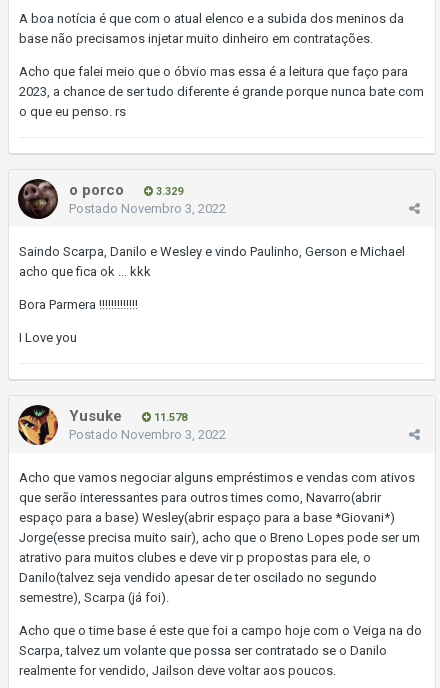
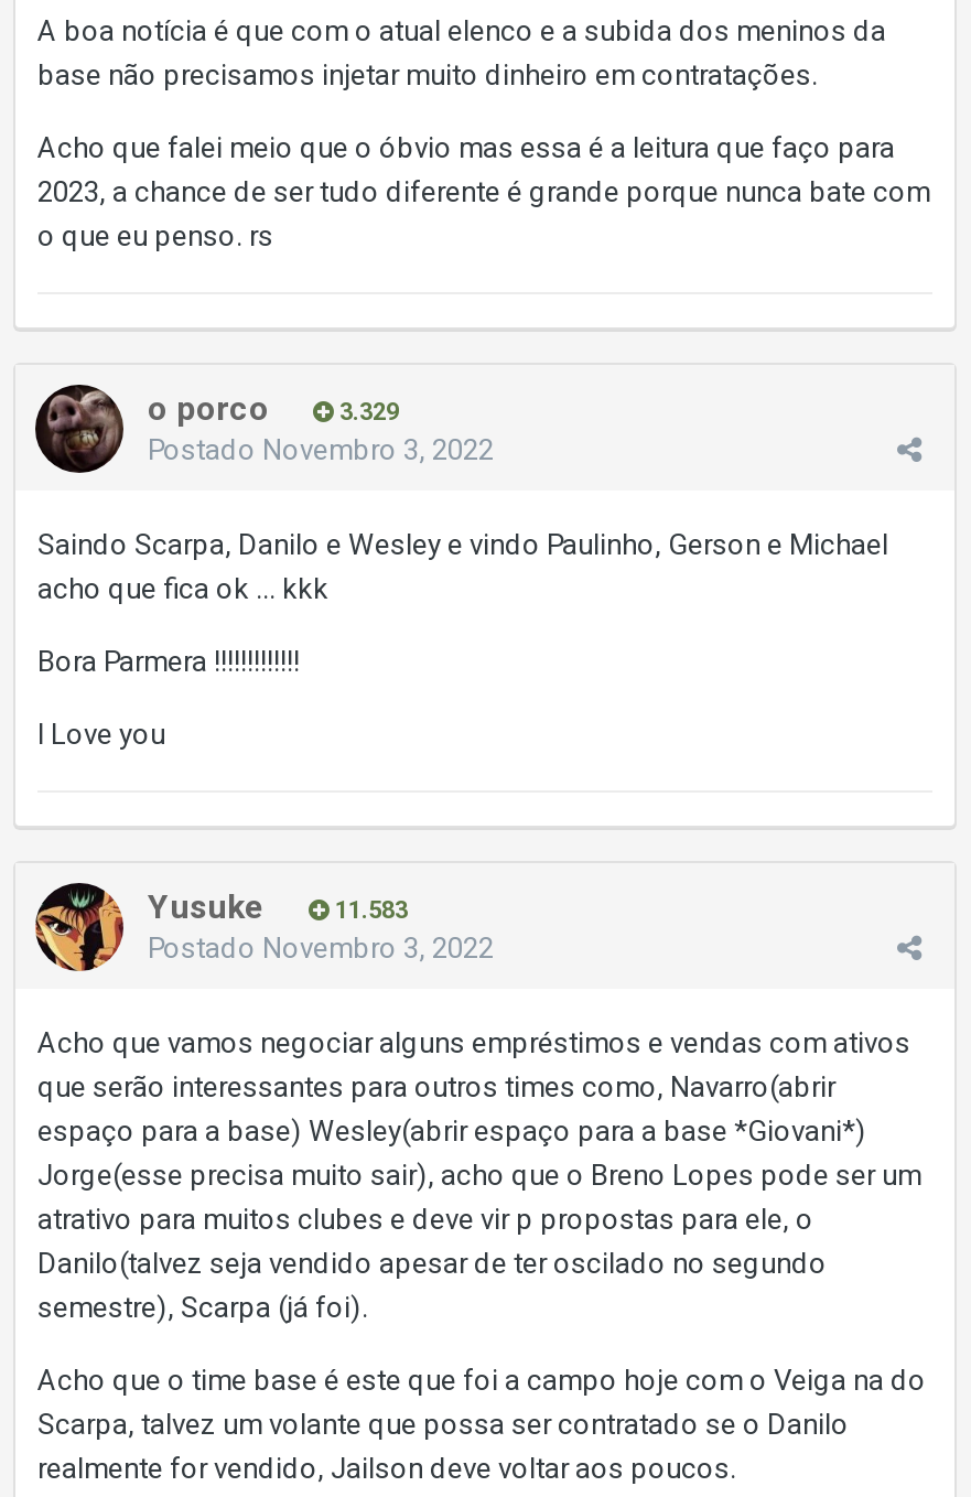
[151,411,187,424] 11.578 -> [328,895,408,924] 11.583

